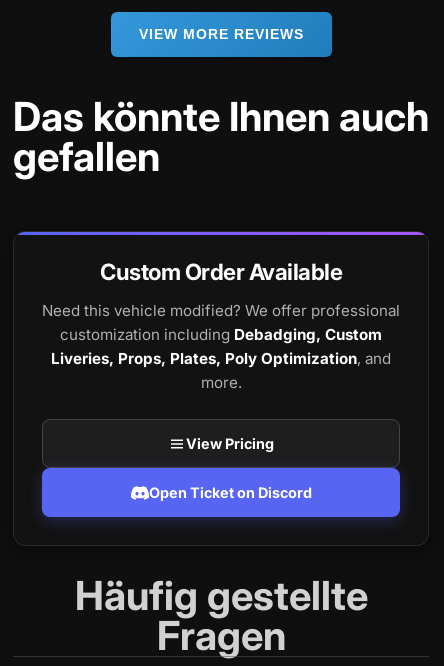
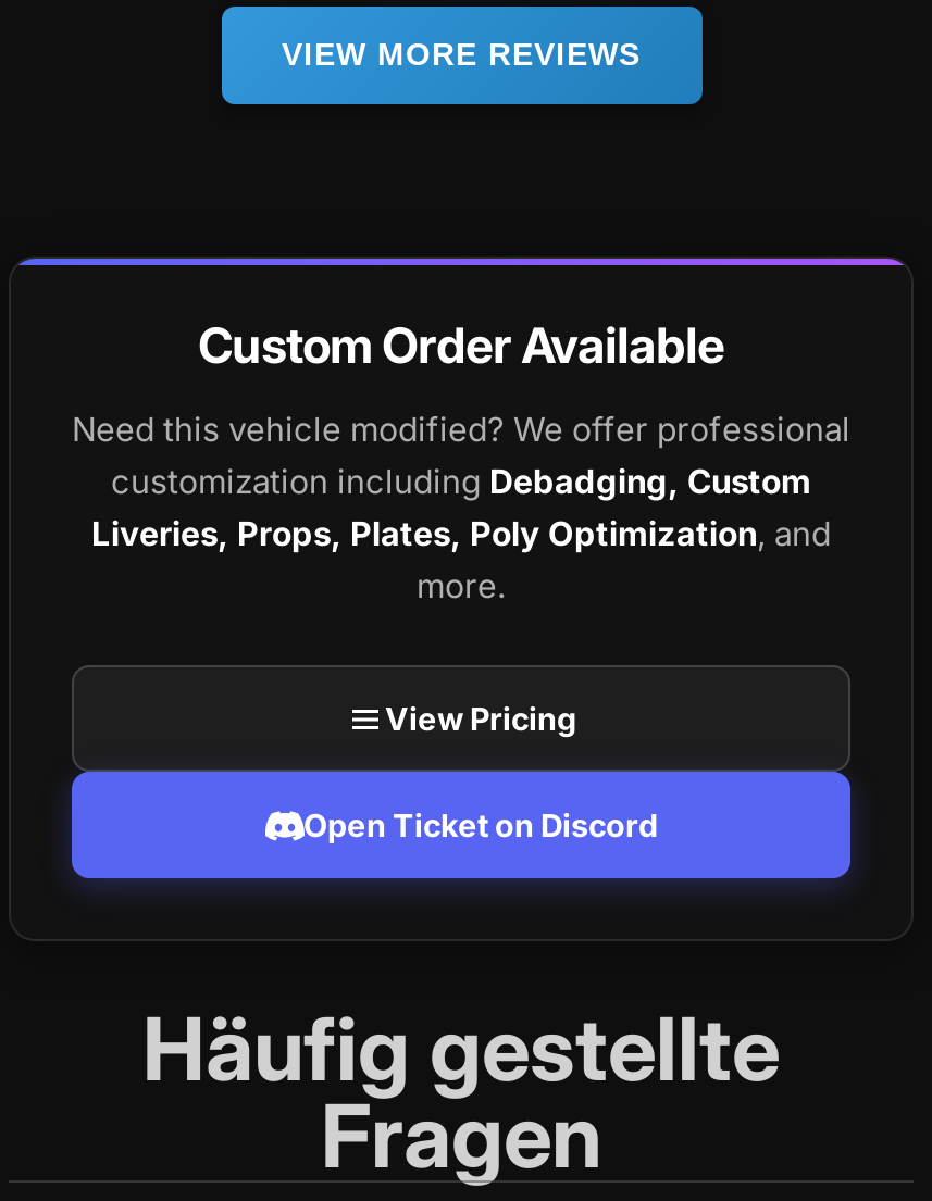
[13,92,429,181] Das könnte Ihnen auch | gefallen -> none

